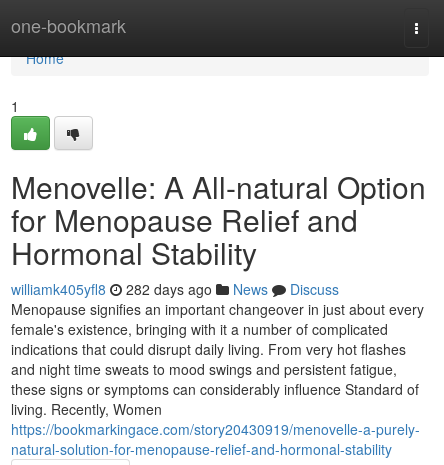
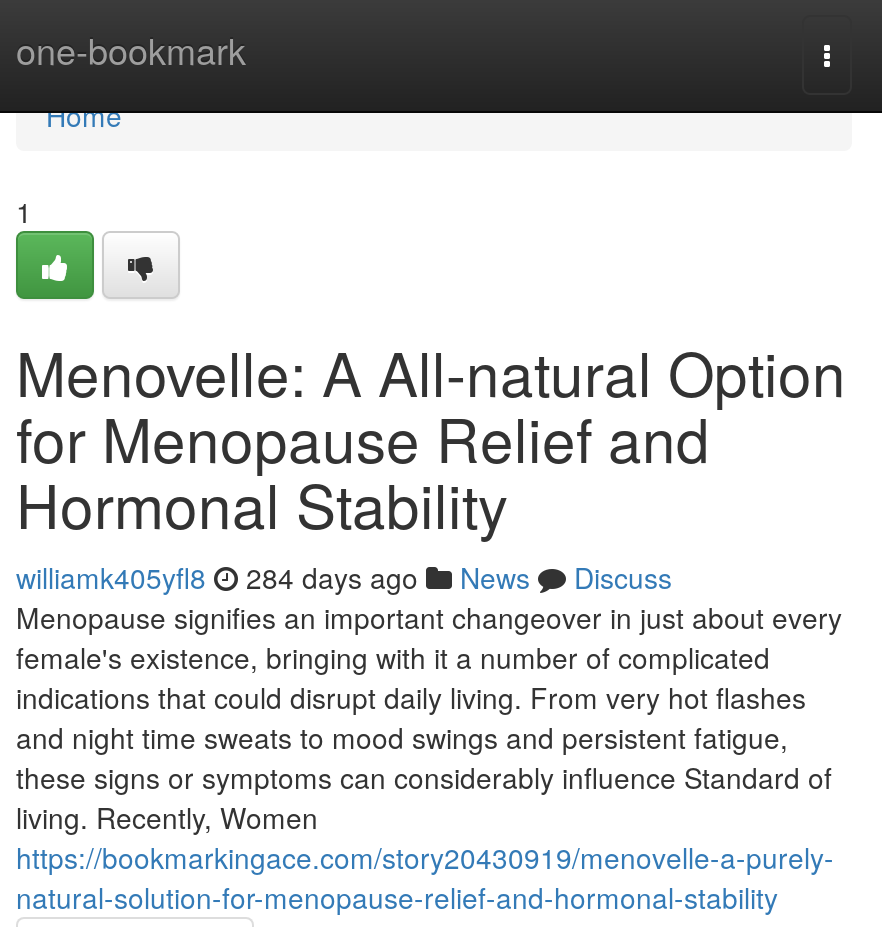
[11,279,339,299] williamk405yfl8 282 days ago News Discuss -> [16,557,672,597] williamk405yfl8 284 days ago News Discuss

